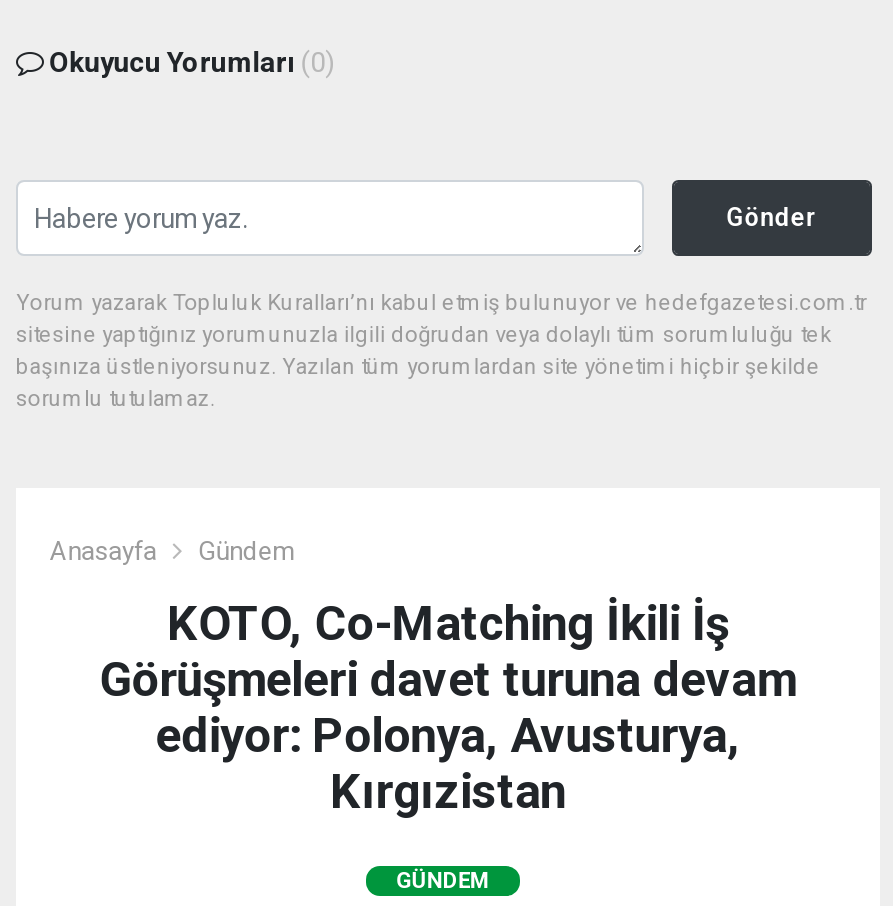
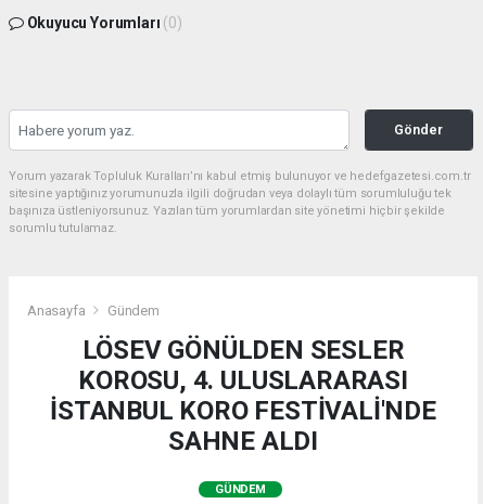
[100,597,796,821] KOTO, Co-Matching İkili İş | Görüşmeleri davet turuna devam | ediyor: Polonya, Avusturya, | Kırgızistan -> [50,335,436,457] LÖSEV GÖNÜLDEN SESLER | KOROSU, 4. ULUSLARARASI | İSTANBUL KORO FESTİVALİ'NDE | SAHNE ALDI

